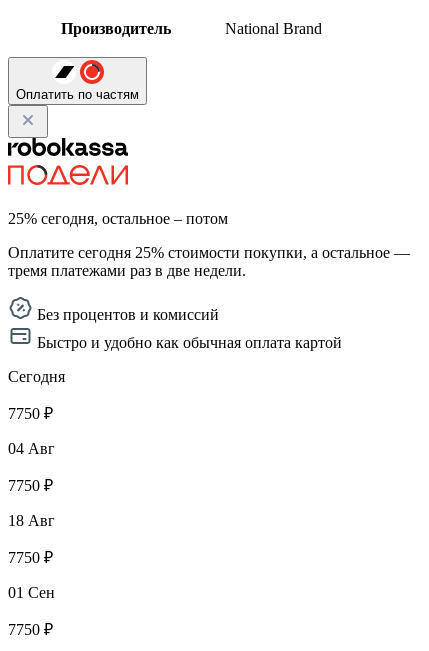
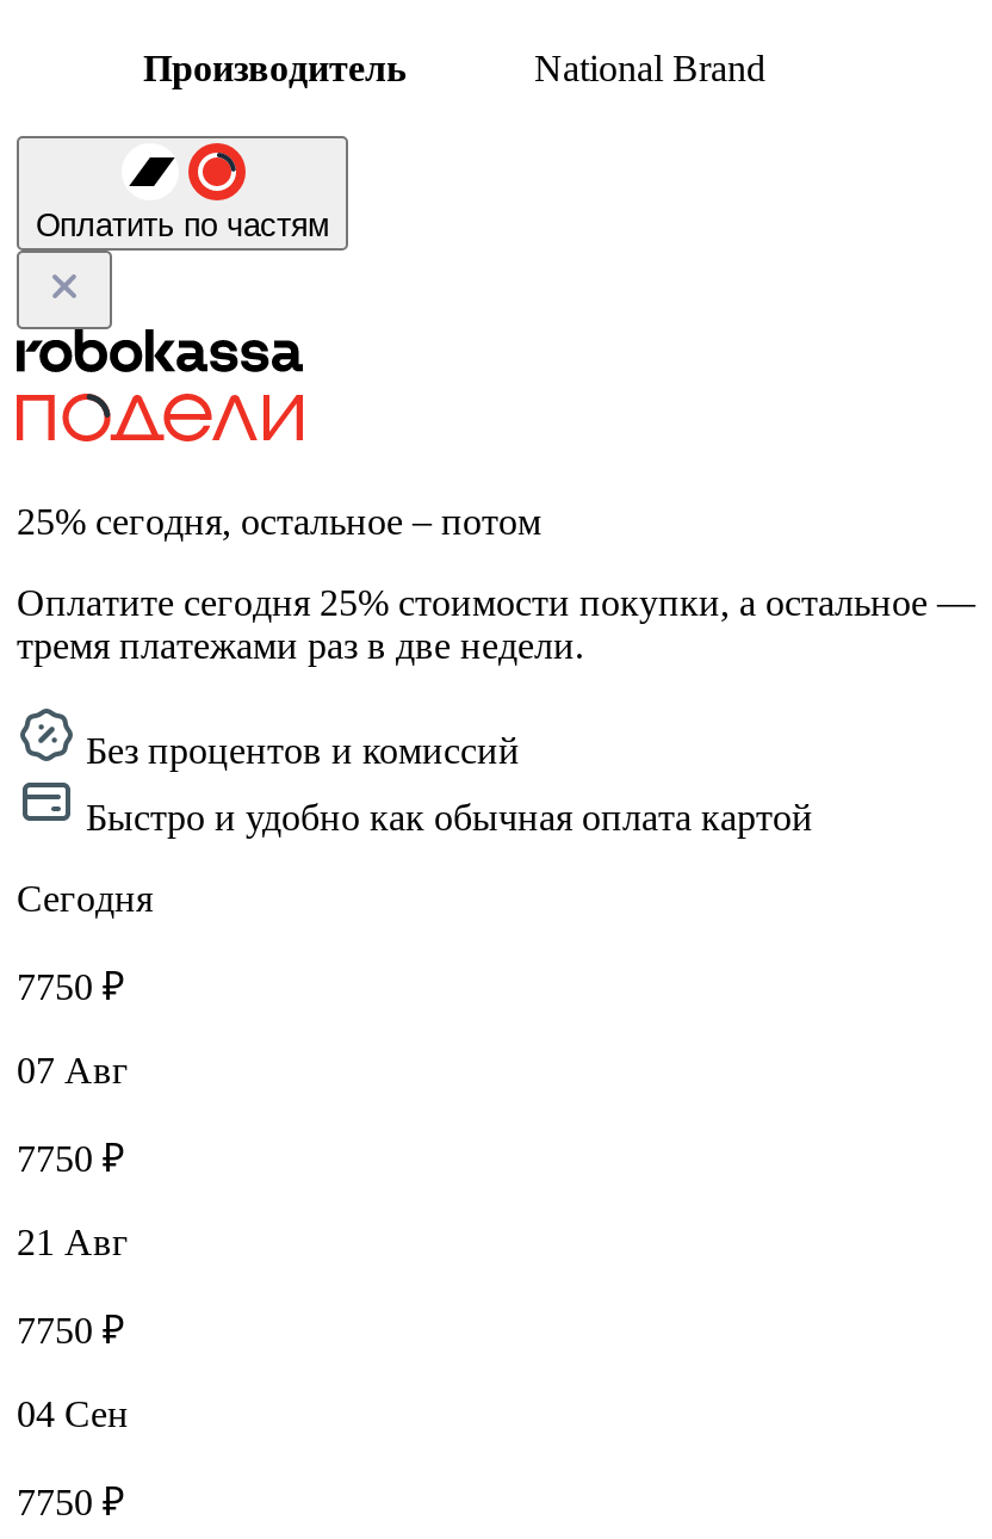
[8,440,55,457] 04 Авг -> [17,1050,129,1090] 07 Авг
[8,512,55,529] 18 Авг -> [17,1221,129,1262] 21 Авг
[8,584,55,601] 01 Сен -> [17,1393,129,1434] 04 Сен

